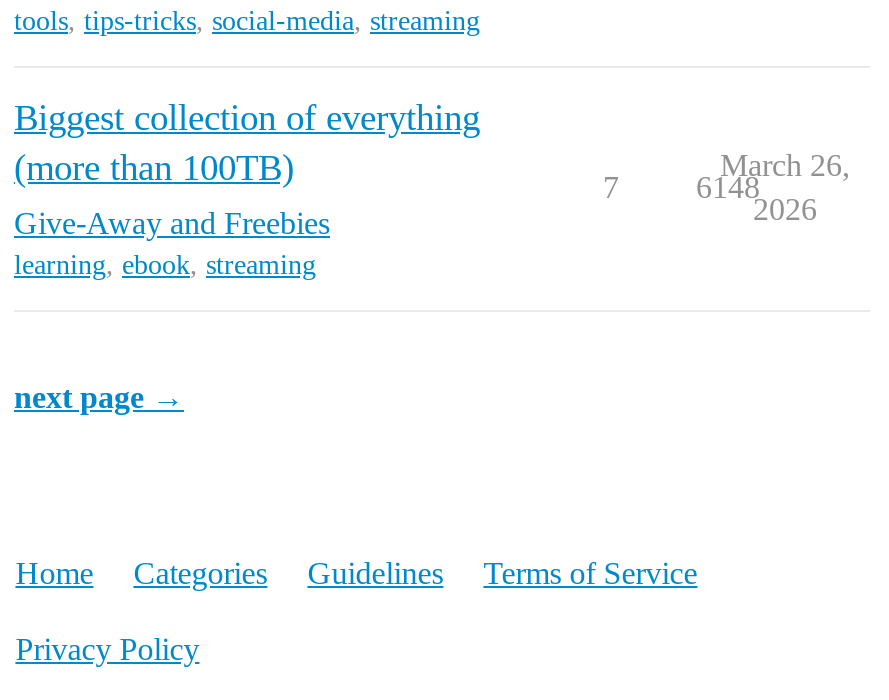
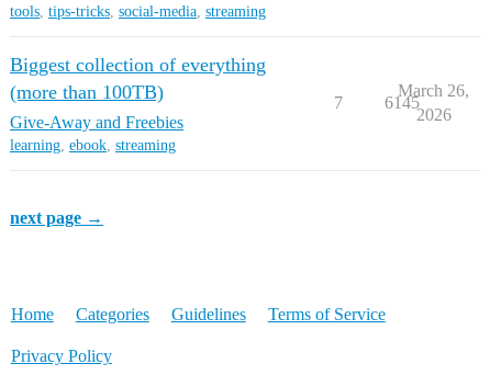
[696,170,760,204] 6148 -> [385,93,420,112] 6145

